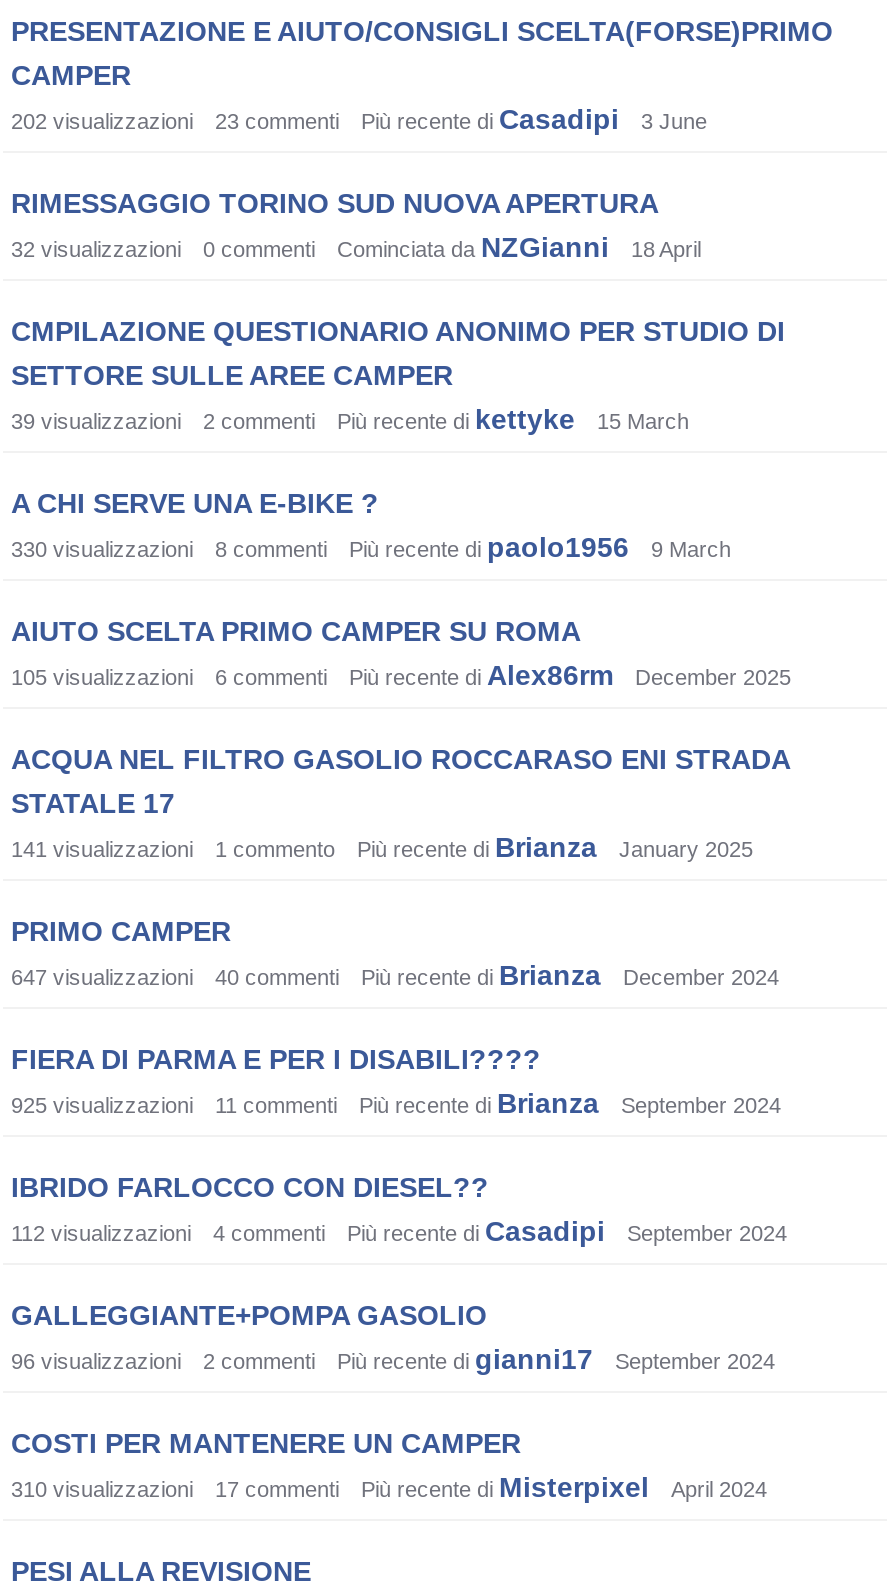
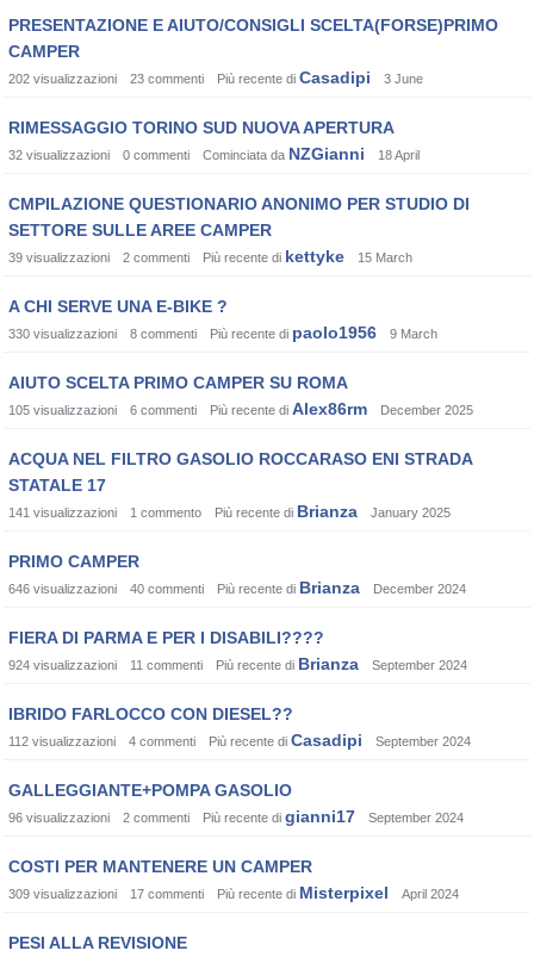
[11,965,199,989] 647 visualizzazioni -> [8,582,120,596] 646 visualizzazioni
[11,1093,199,1117] 925 visualizzazioni -> [8,658,120,672] 924 visualizzazioni
[11,1477,199,1501] 310 visualizzazioni -> [8,887,120,901] 309 visualizzazioni

